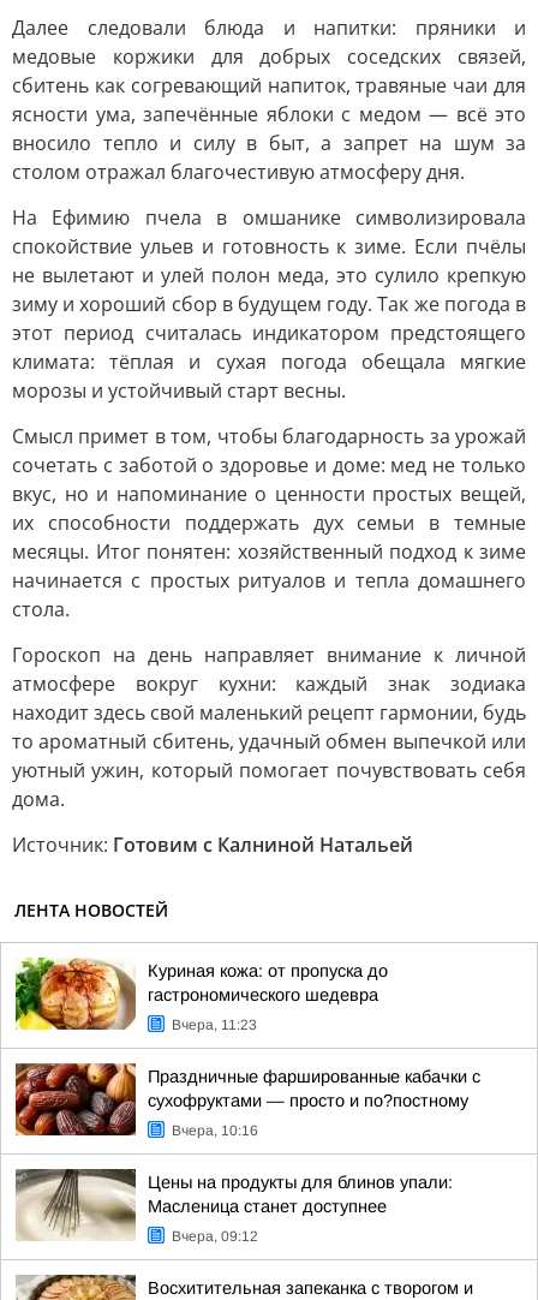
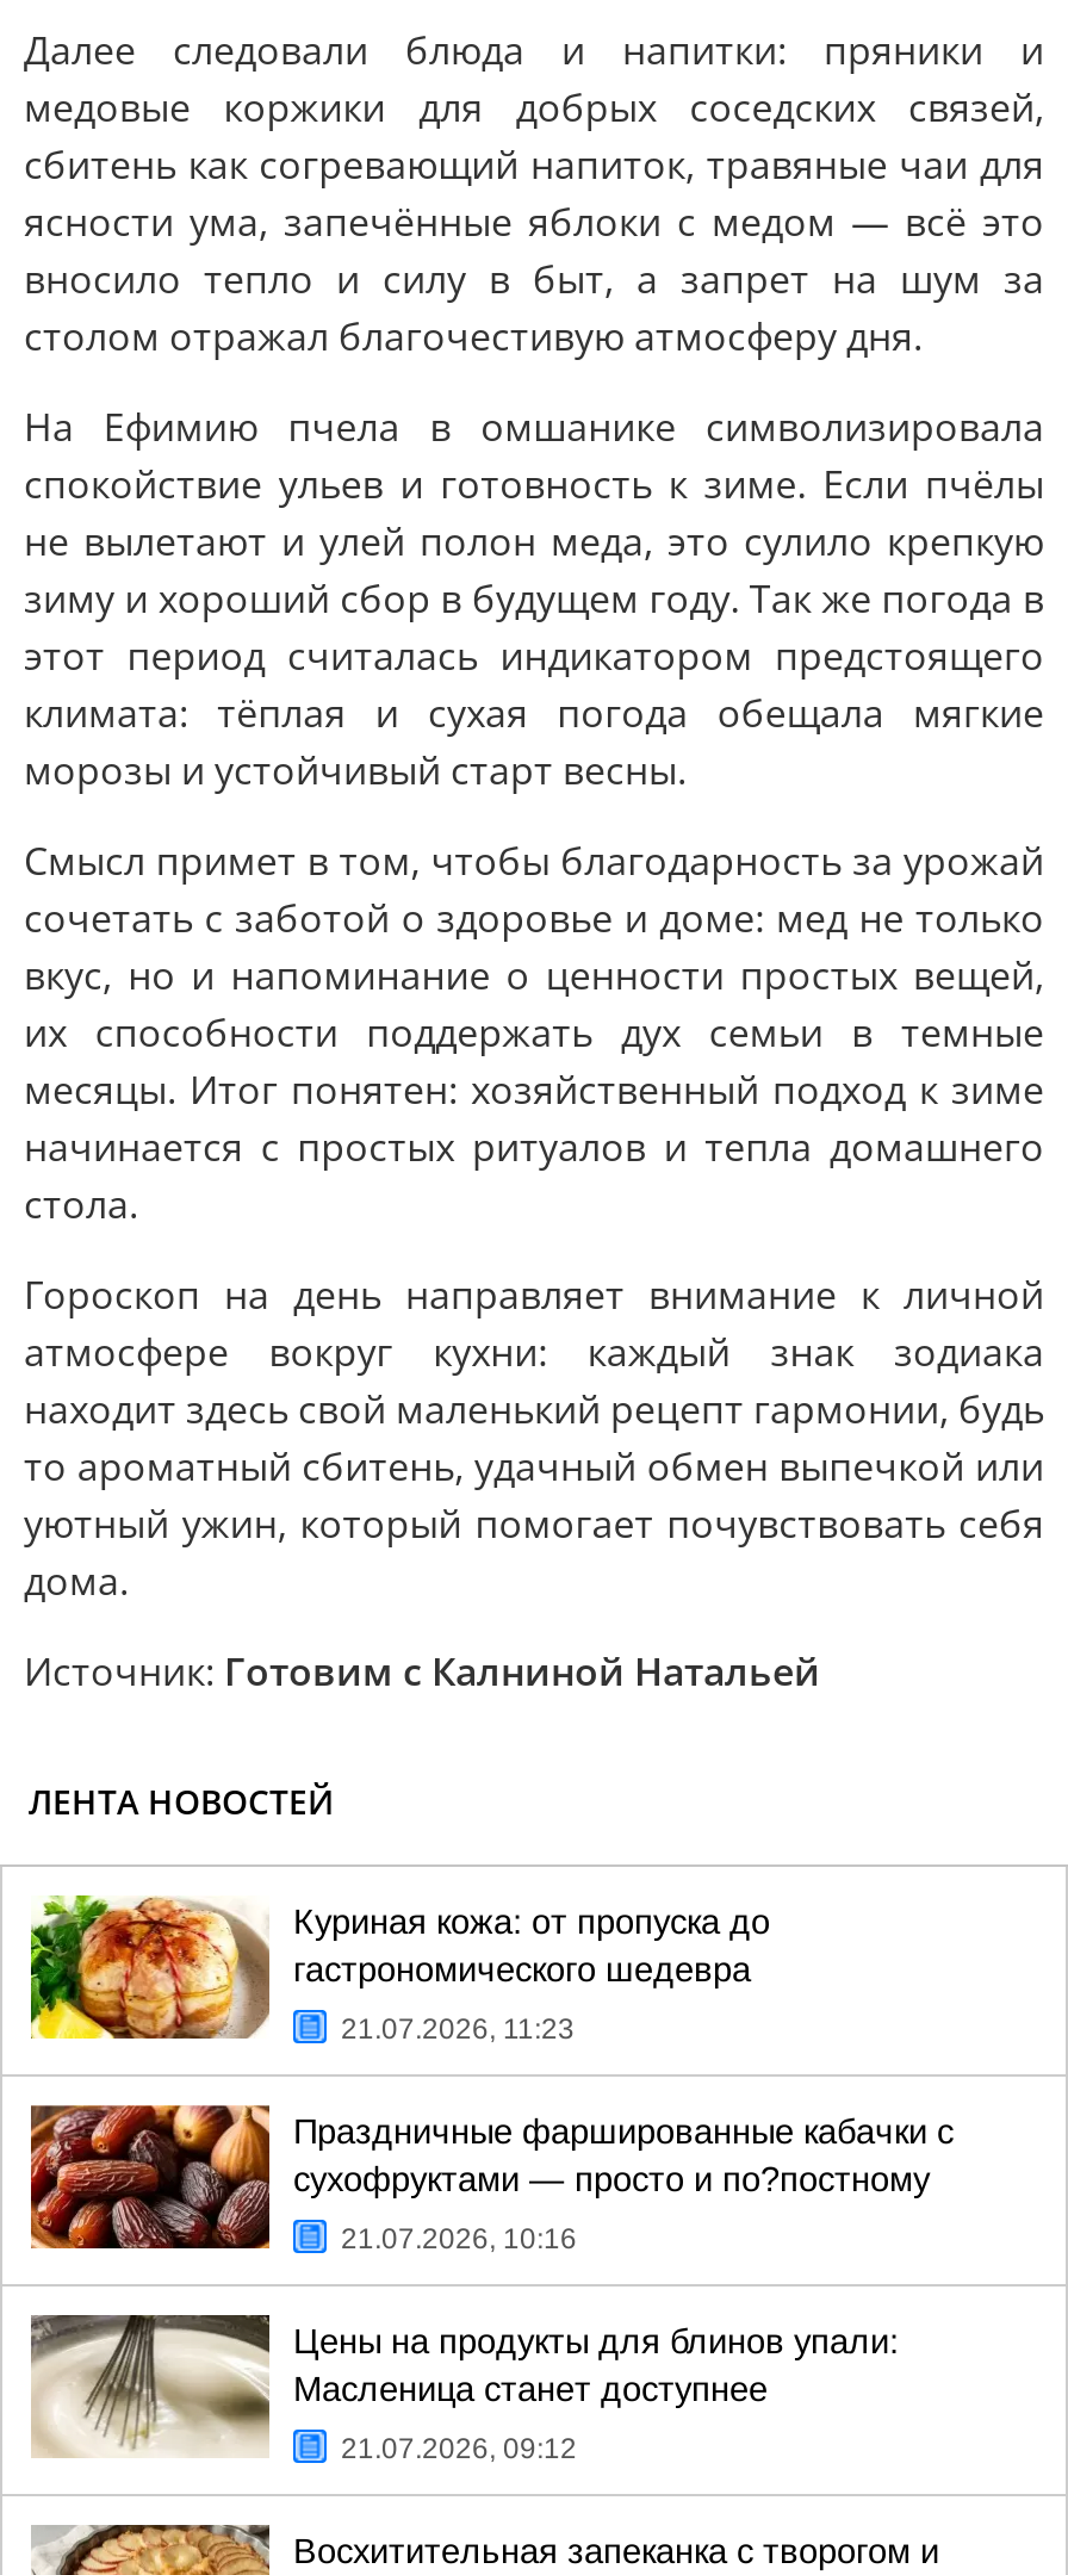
[172,1016,257,1033] Вчера, 11:23 -> [341,2012,575,2046] 21.07.2026, 11:23
[172,1122,258,1139] Вчера, 10:16 -> [341,2222,577,2256] 21.07.2026, 10:16
[172,1228,258,1245] Вчера, 09:12 -> [341,2432,577,2465] 21.07.2026, 09:12

